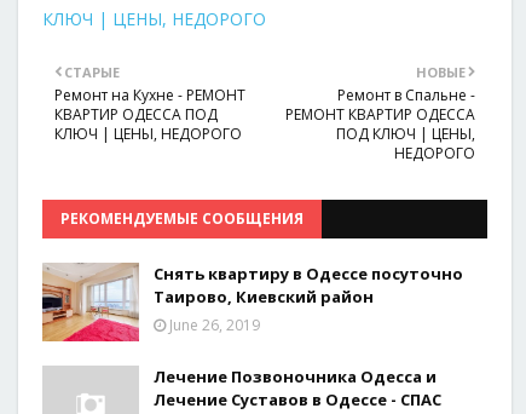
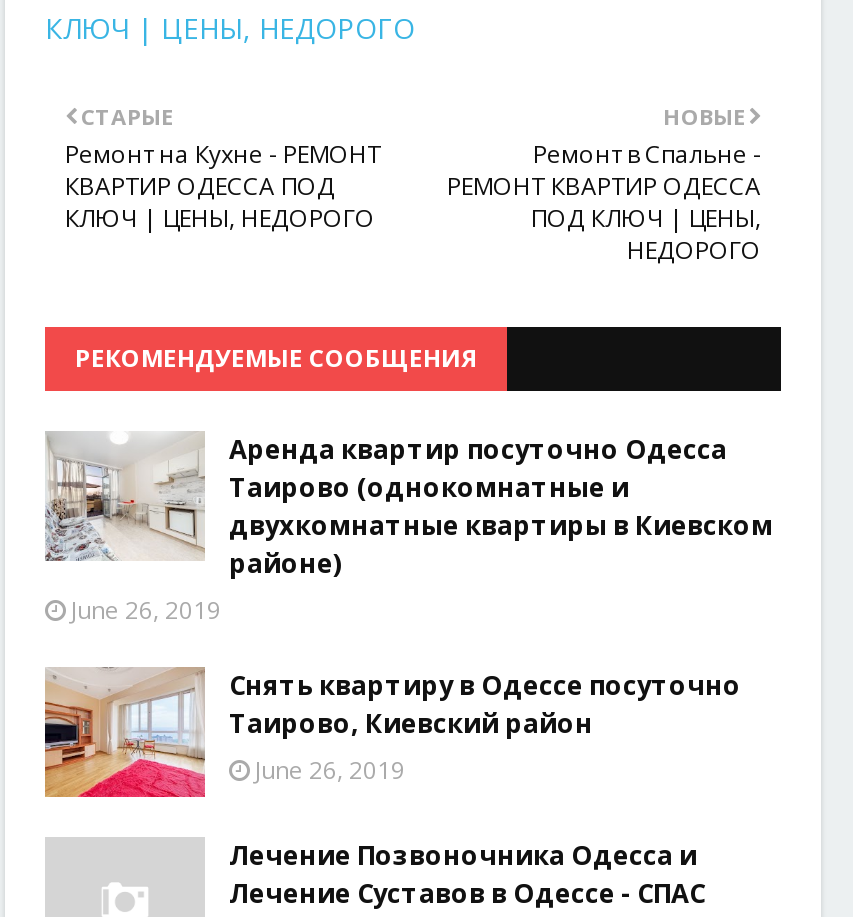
none -> [45,431,773,627] [image] | Аренда квартир посуточно Одесса | Таирово (однокомнатные и | двухкомнатные квартиры в Киевском | районе) | June 26, 2019

